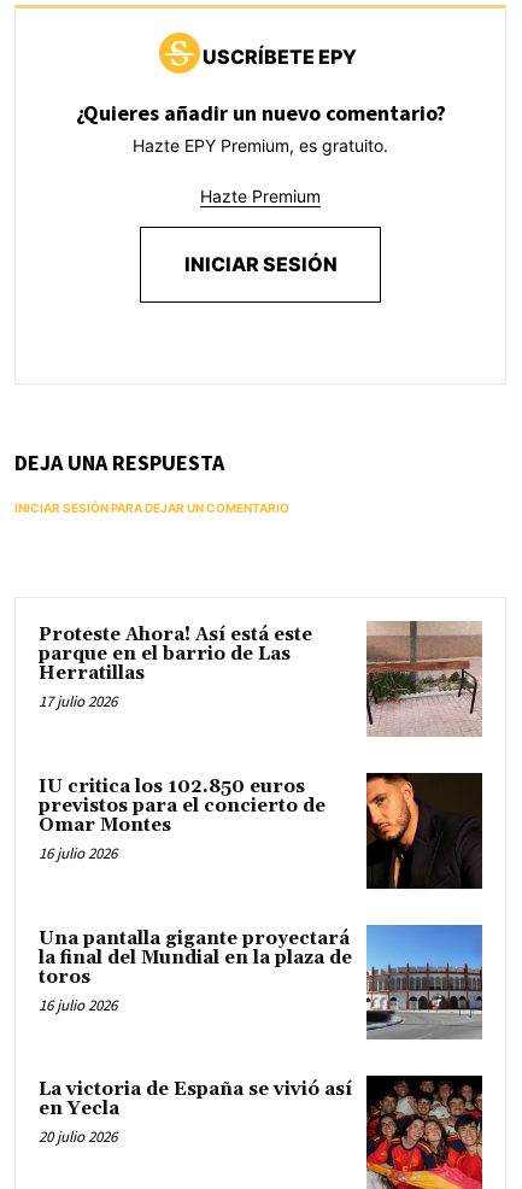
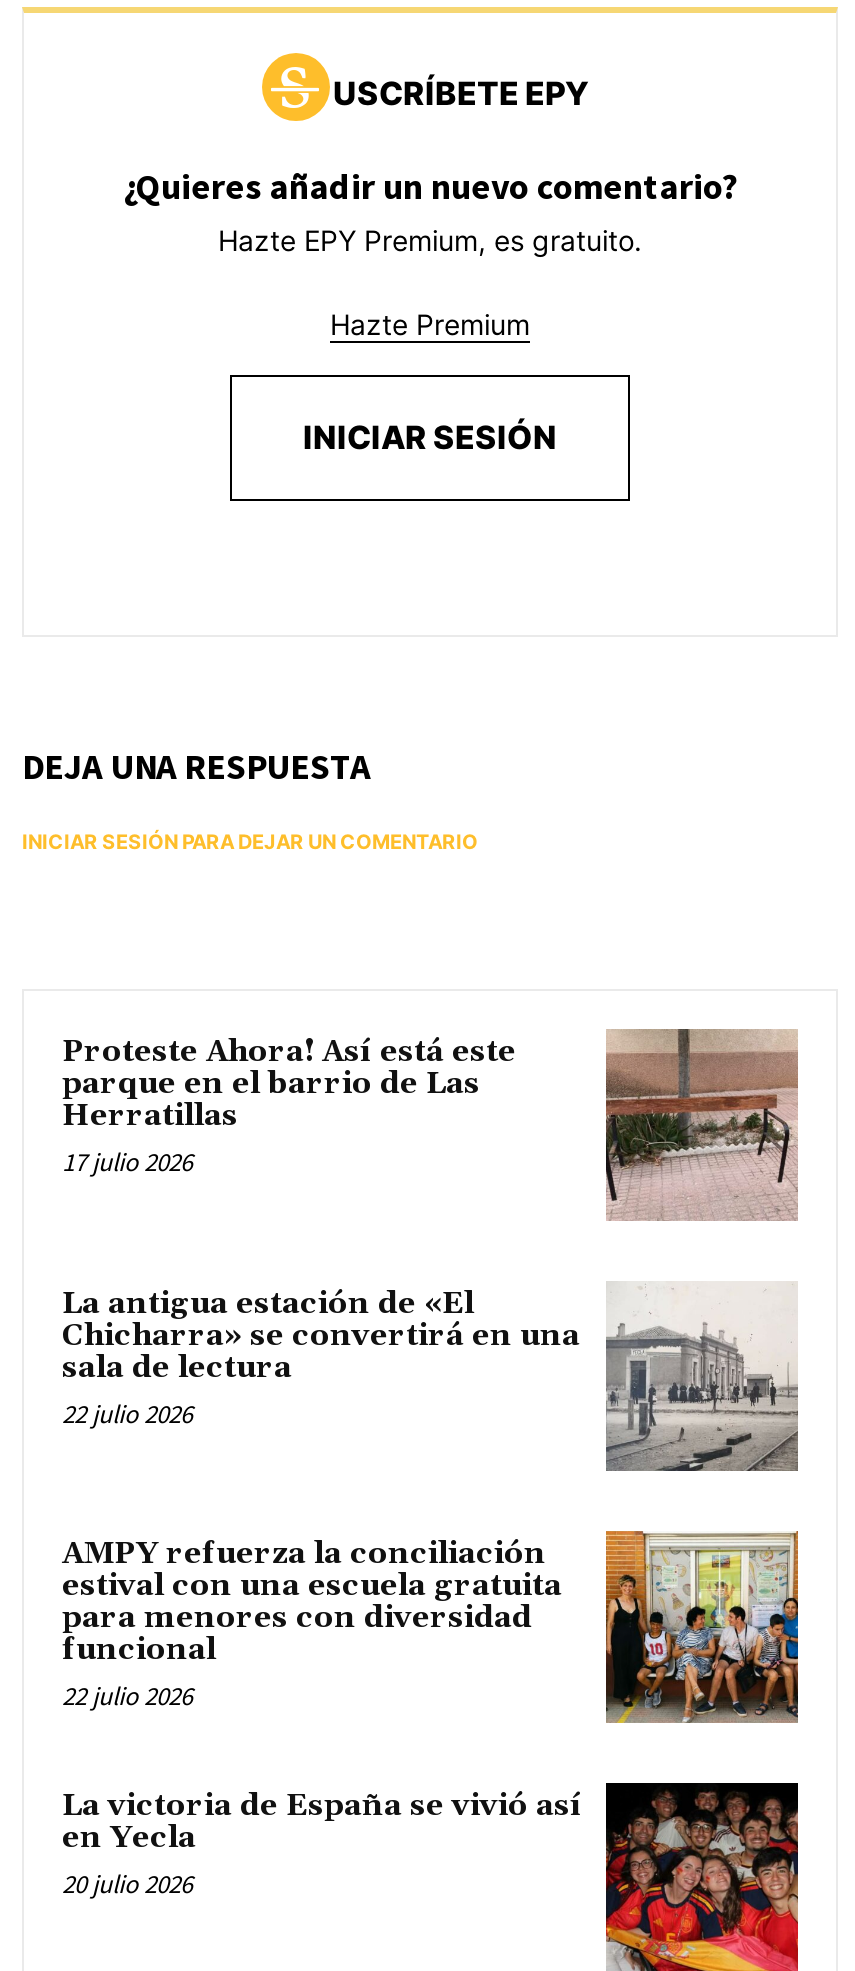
[39,772,483,890] [image] | IU critica los 102.850 euros | previstos para el concierto de | Omar Montes | 16 julio 2026 -> [62,1281,798,1473] [image] | La antigua estación de «El | Chicharra» se convertirá en una | sala de lectura | 22 julio 2026
[39,924,483,1039] [image] | Una pantalla gigante proyectará | la final del Mundial en la plaza de | toros | 16 julio 2026 -> [62,1529,800,1723] [image] | AMPY refuerza la conciliación | estival con una escuela gratuita | para menores con diversidad | funcional | 22 julio 2026

